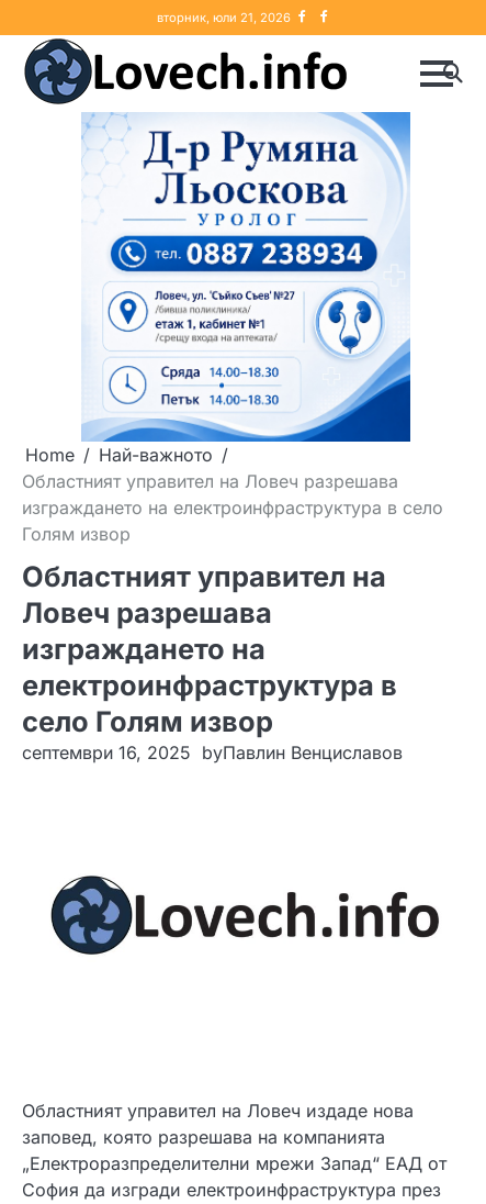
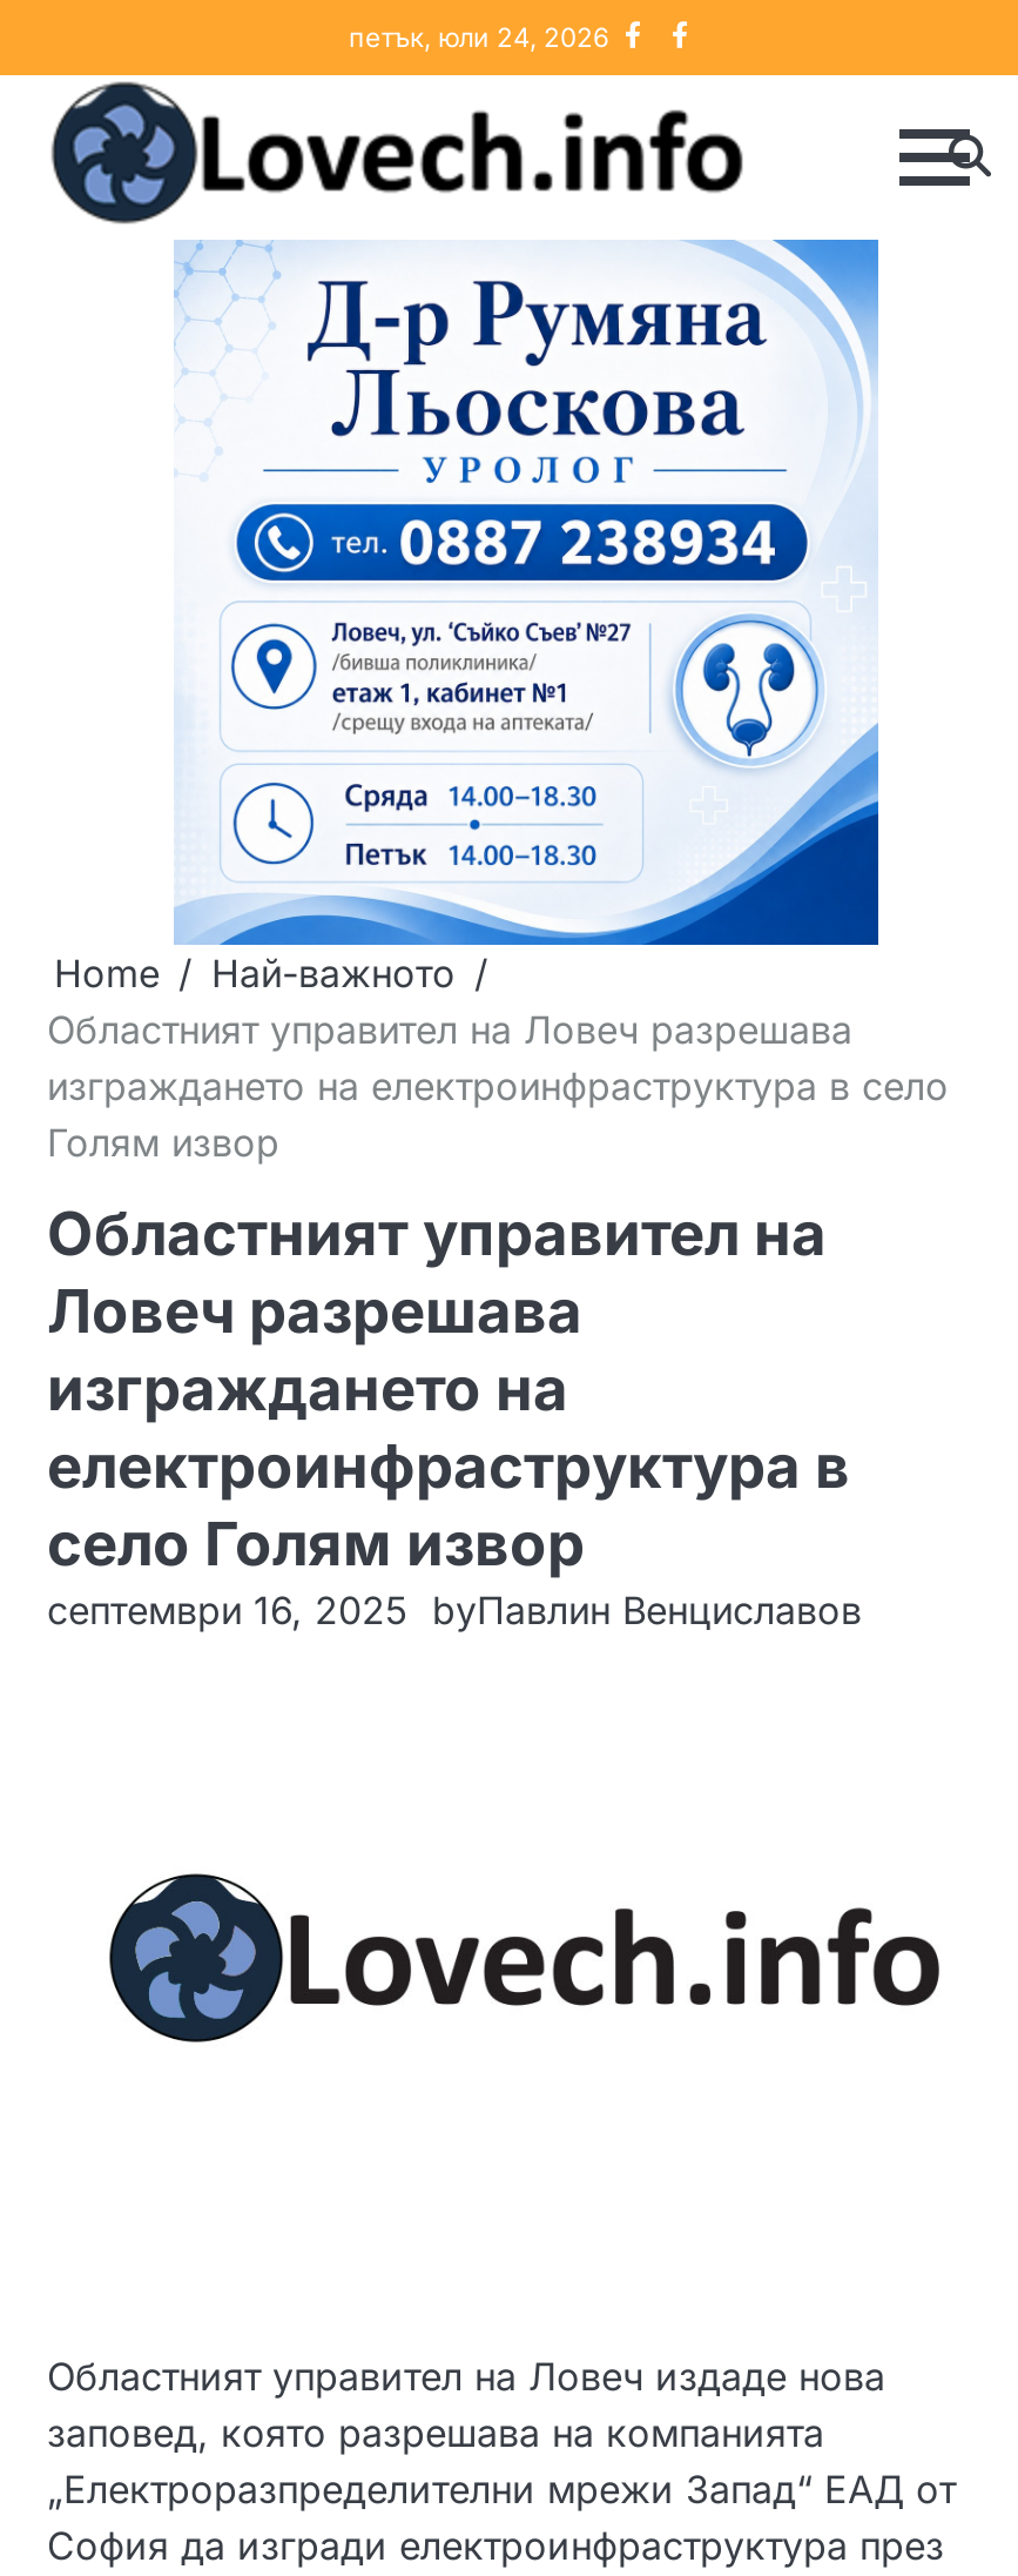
[157,9,291,25] вторник, юли 21, 2026 -> [349,20,609,53] петък, юли 24, 2026

